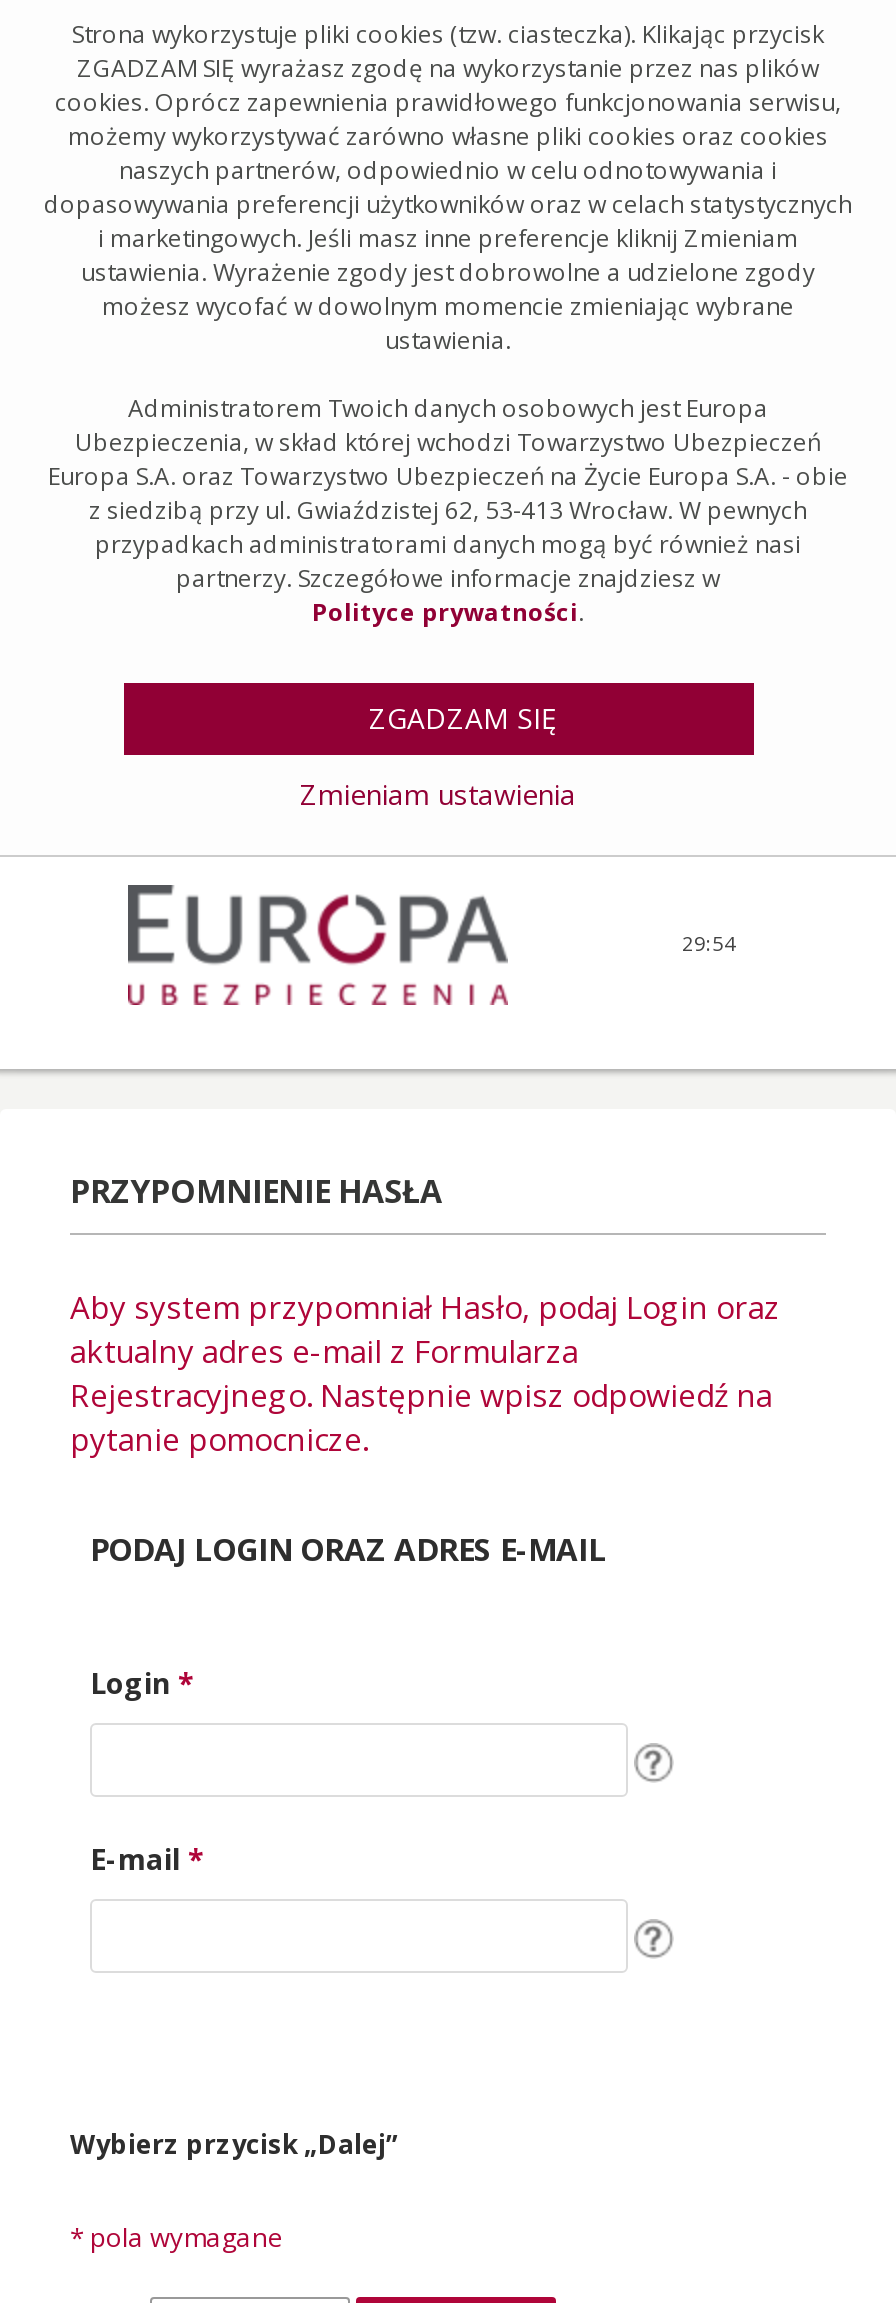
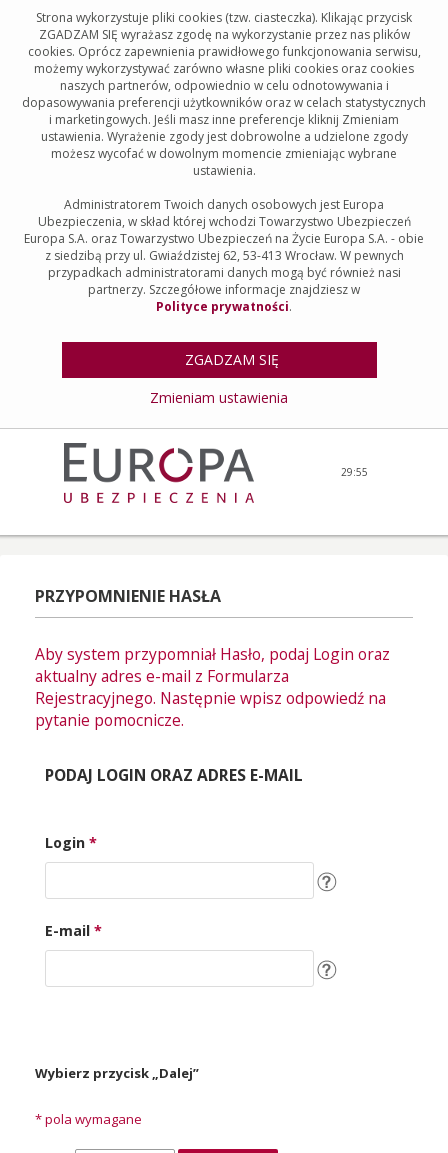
[682,929,736,957] 29:54 -> [341,465,368,479] 29:55

